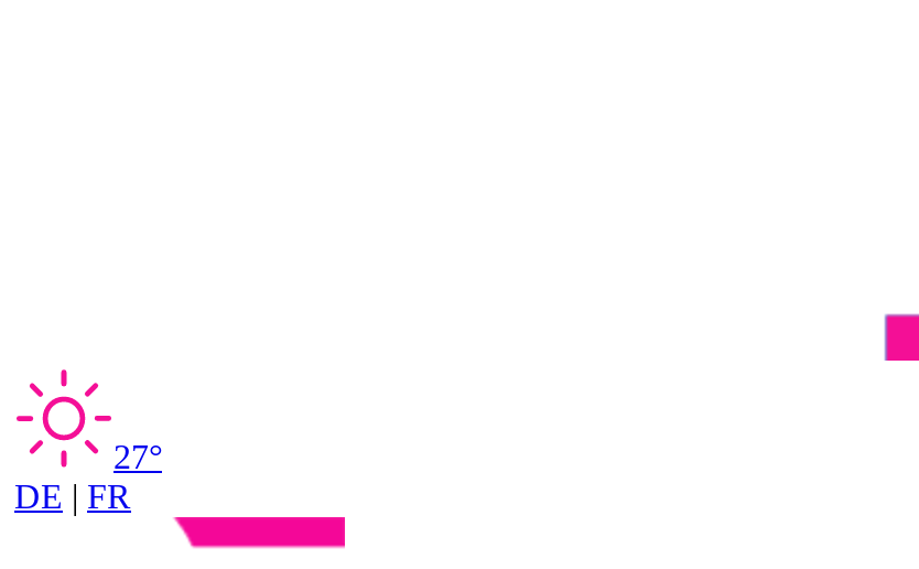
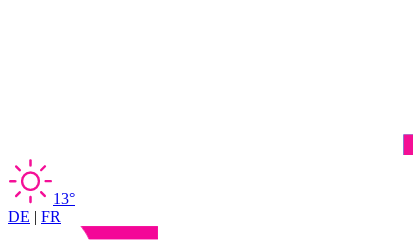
[113,438,162,475] 27° -> [53,190,75,207] 13°

